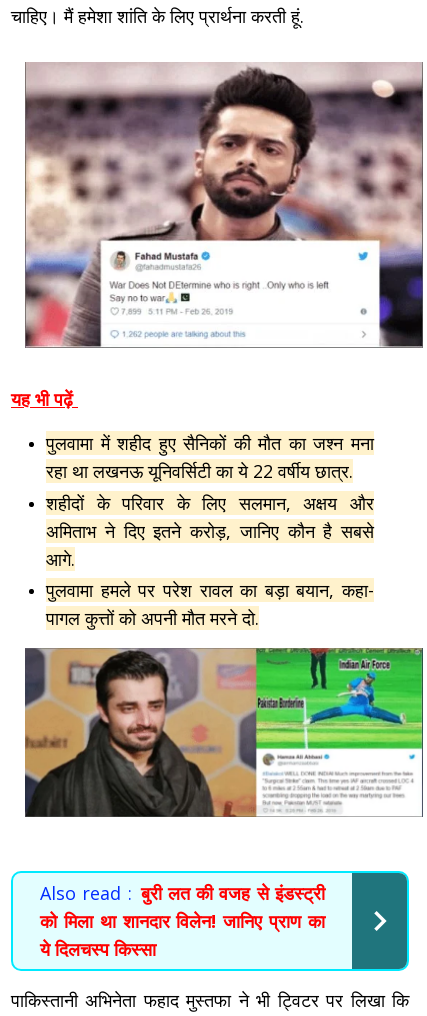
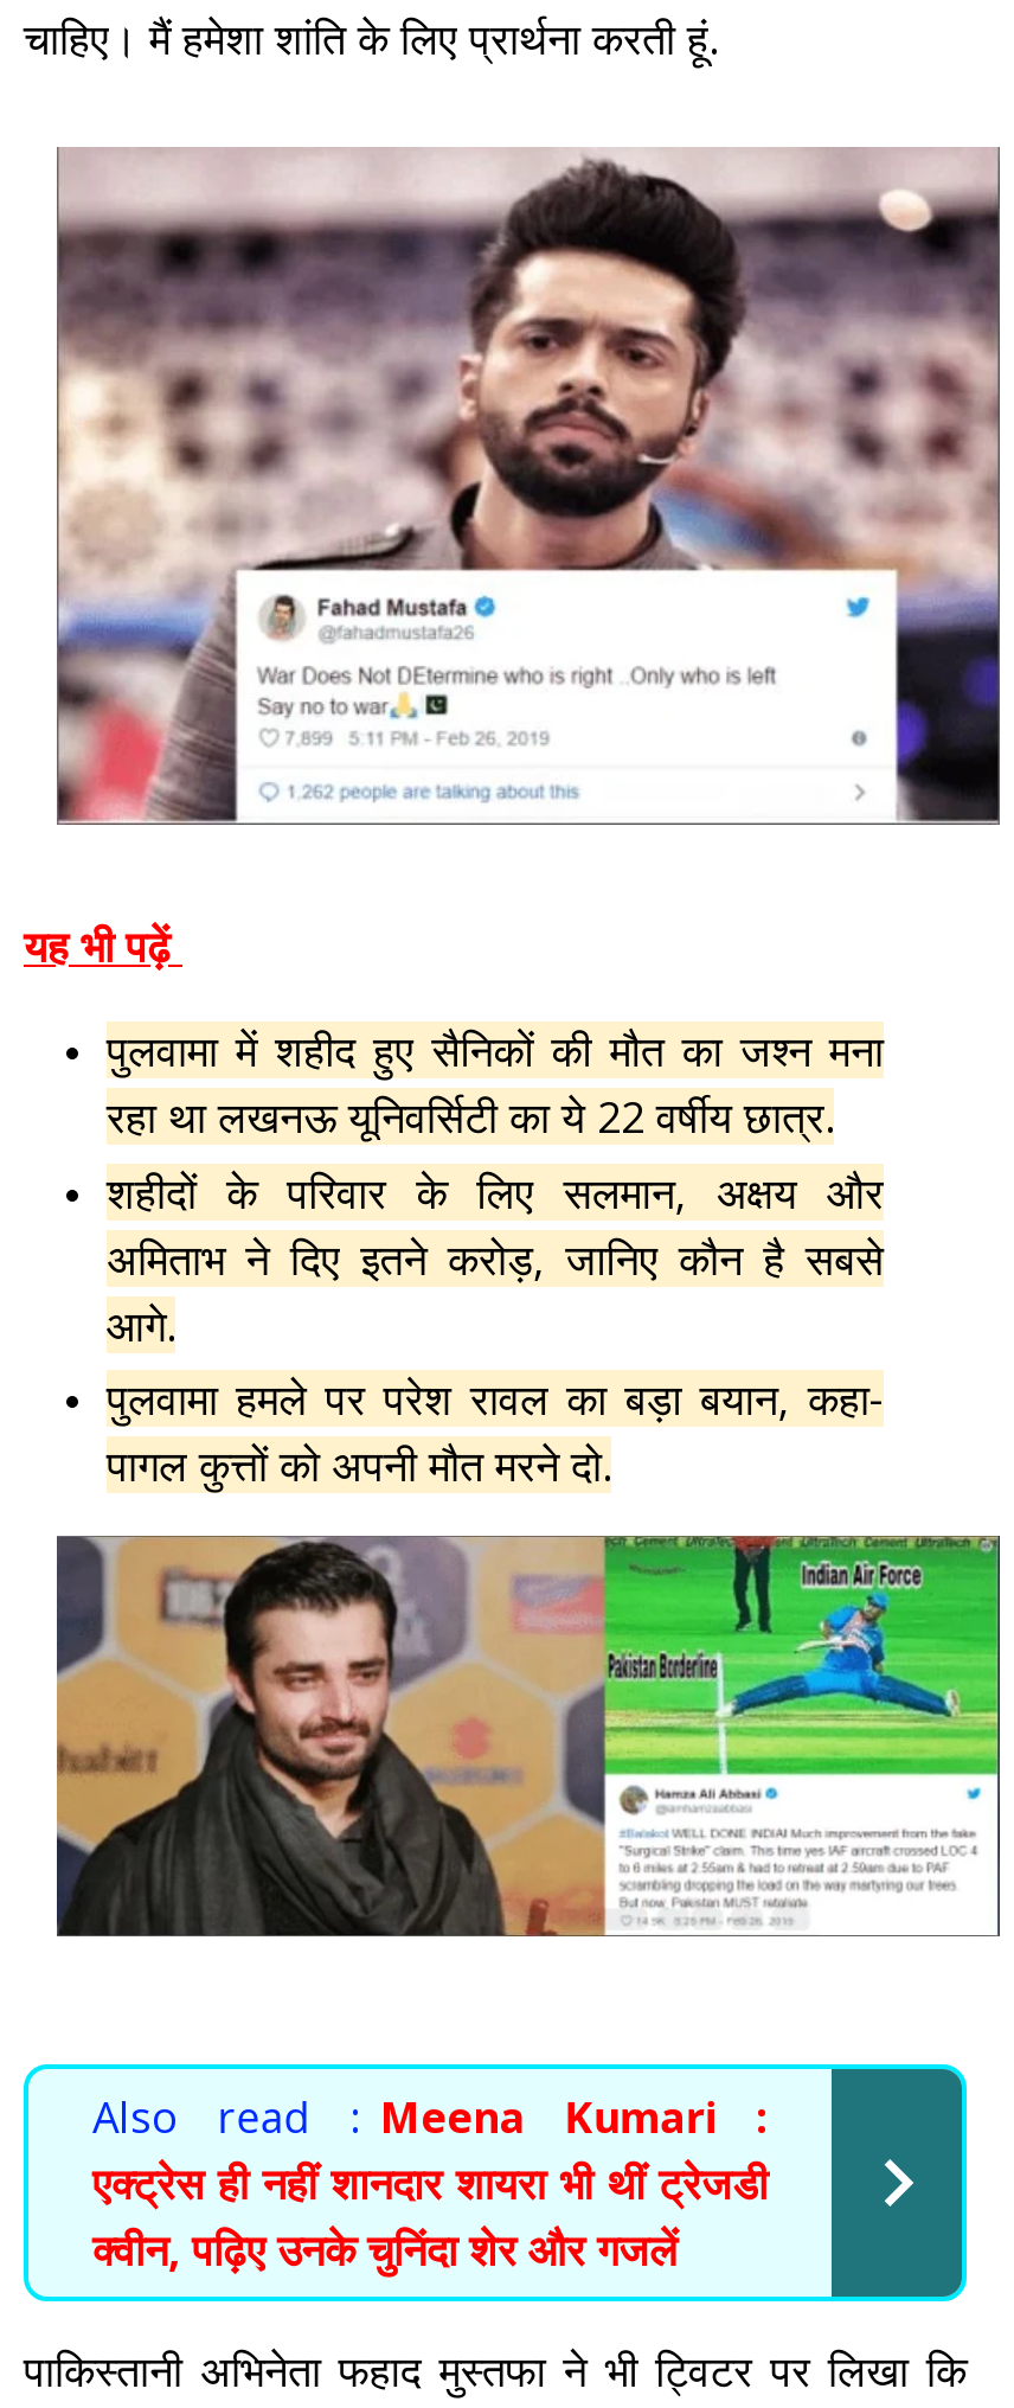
[40,881,325,961] Also read : बुरी लत की वजह से इंडस्ट्री | को मिला था शानदार विलेन! जानिए प्राण का | ये दिलचस्प किस्सा -> [92,2087,768,2277] Also read : Meena Kumari : | एक्ट्रेस ही नहीं शानदार शायरा भी थीं ट्रेजडी | क्वीन, पढ़िए उनके चुनिंदा शेर और गजलें

